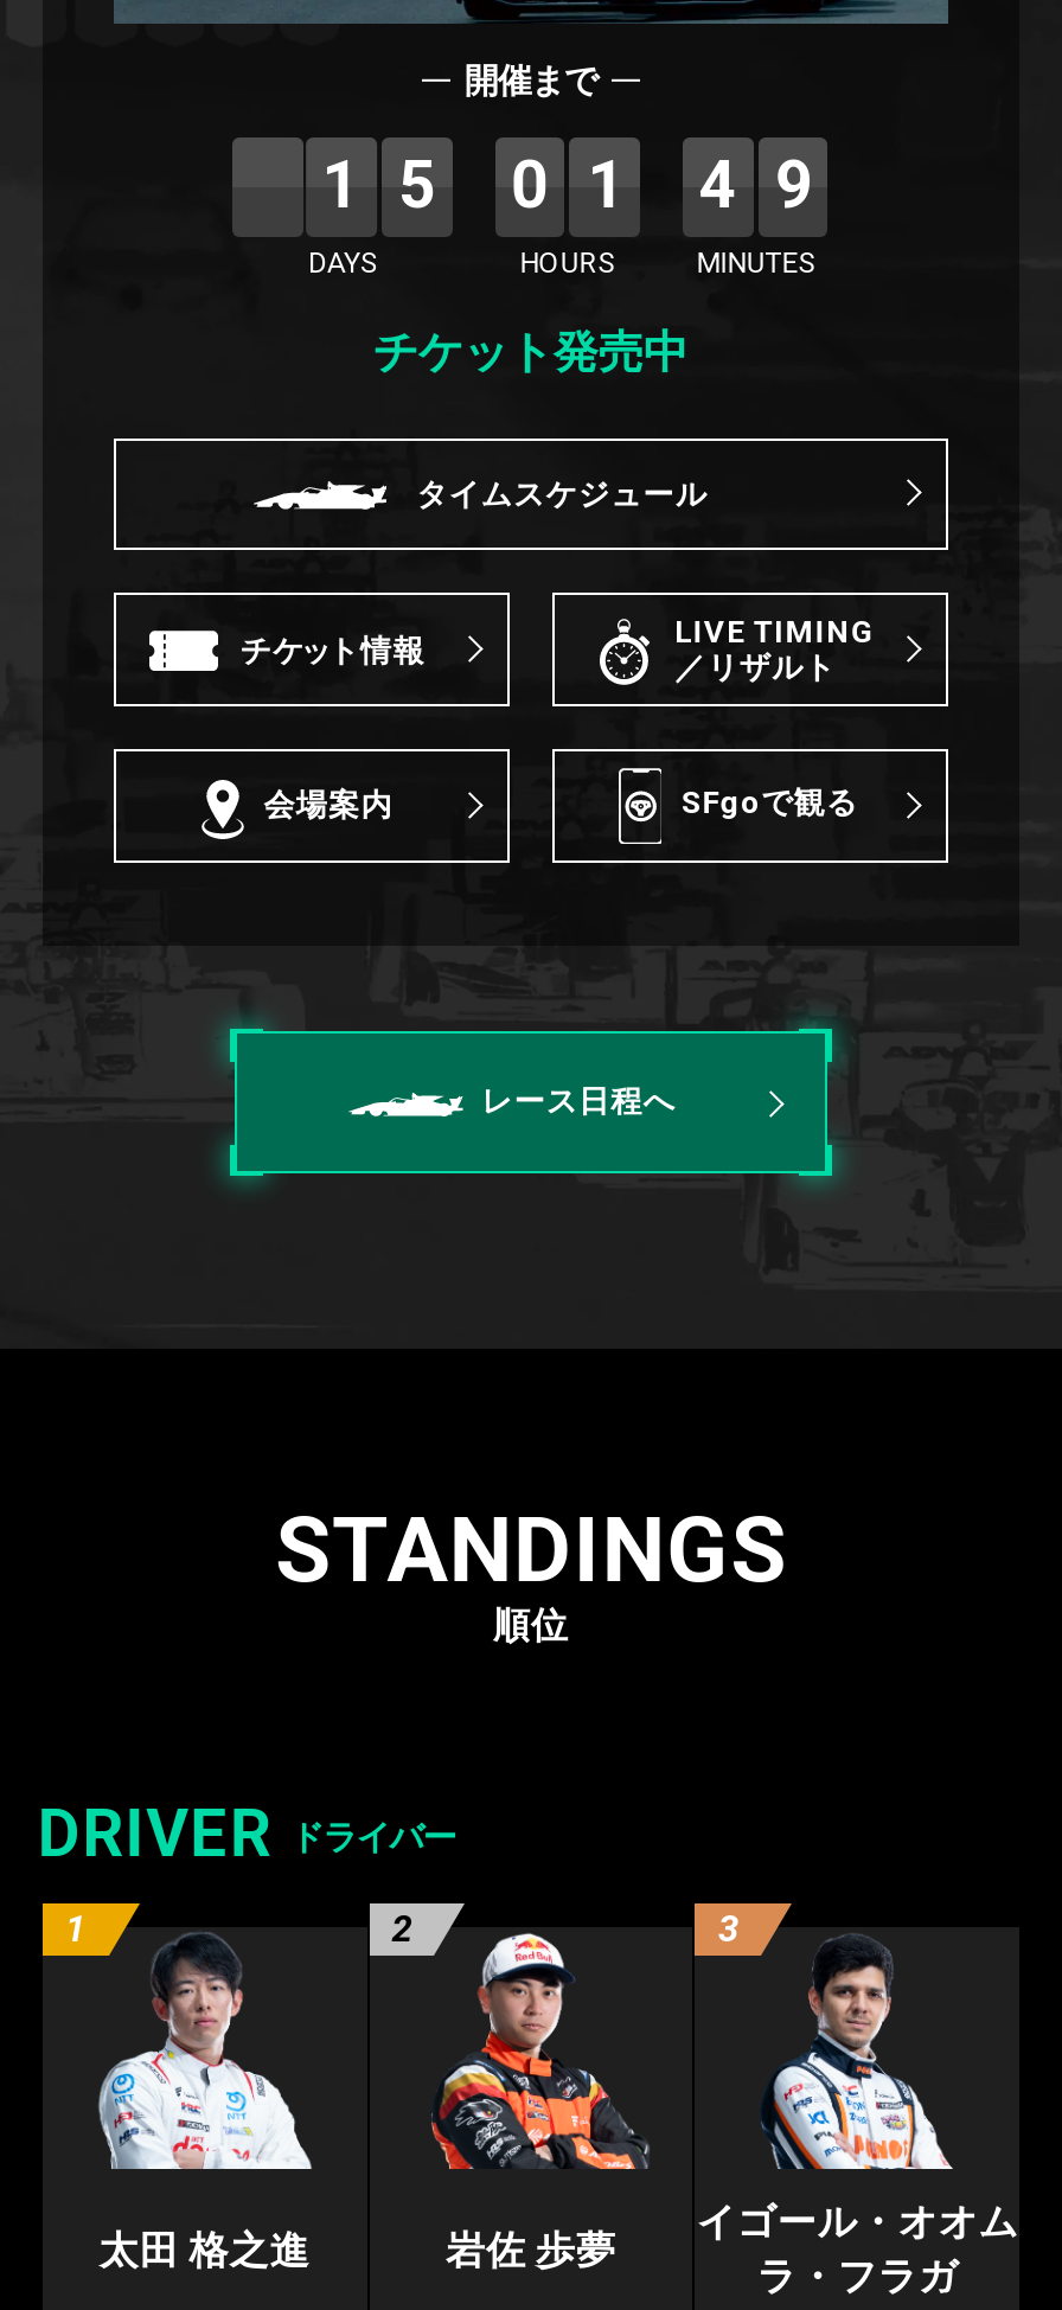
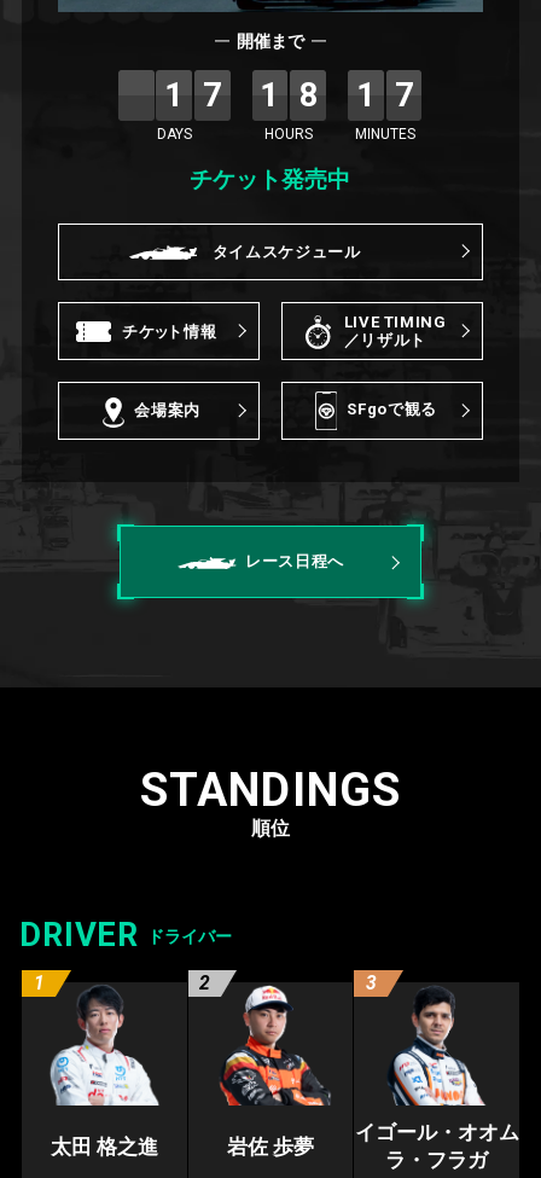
[322,148,476,224] 15 -> [164,75,242,114] 17
[510,148,664,224] 01 -> [260,75,338,114] 18
[698,148,852,224] 49 -> [356,75,434,114] 17

